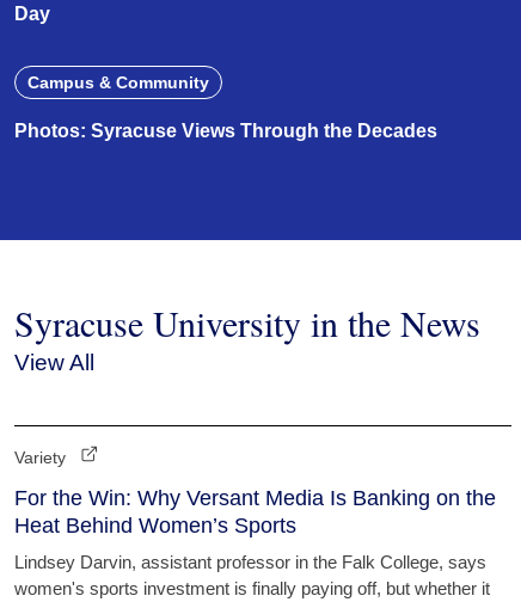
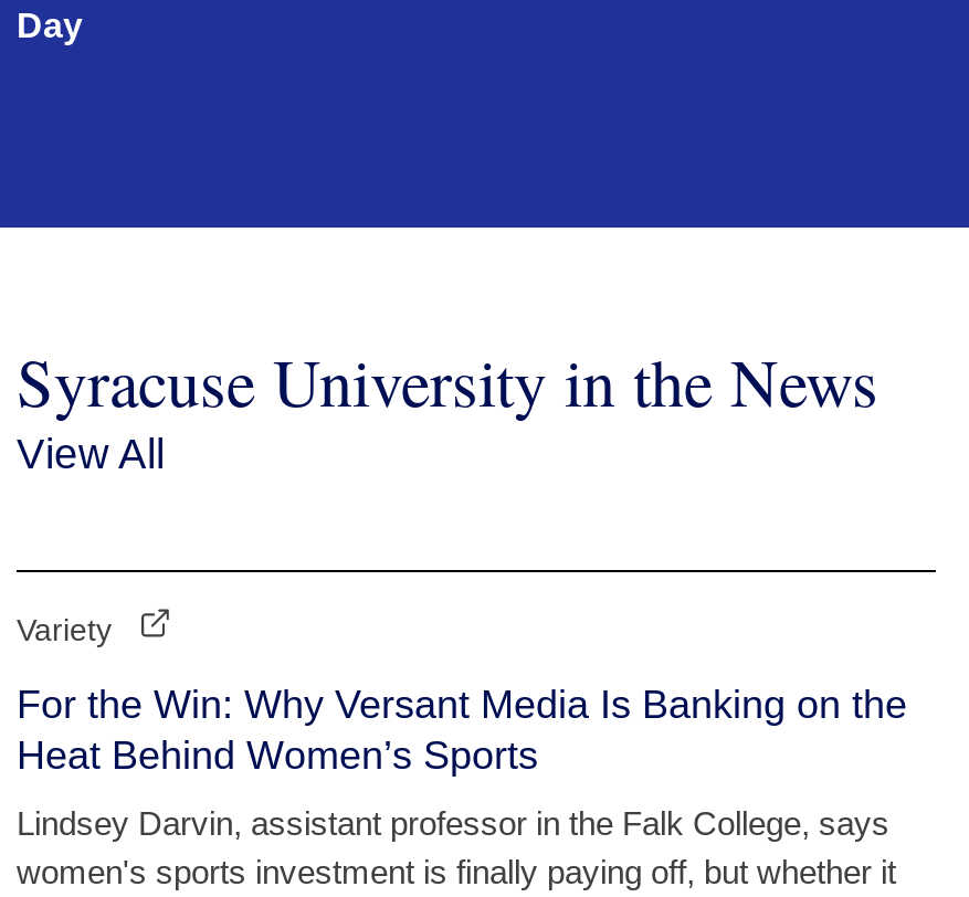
[14,73,437,141] Campus & Community | Photos: Syracuse Views Through the Decades -> none

